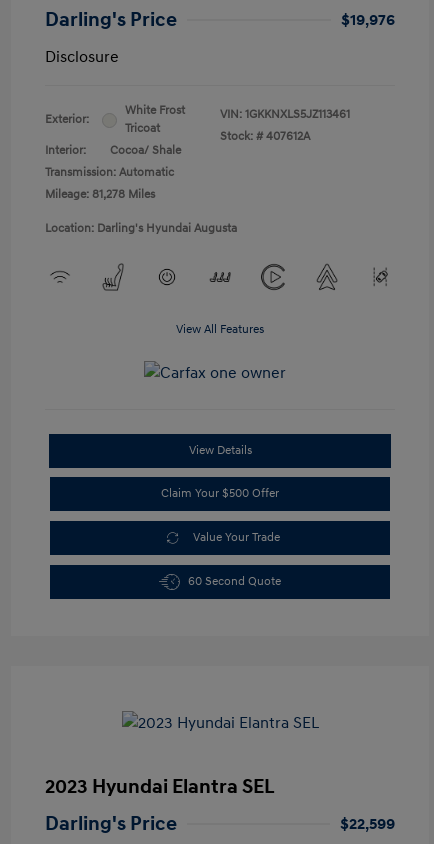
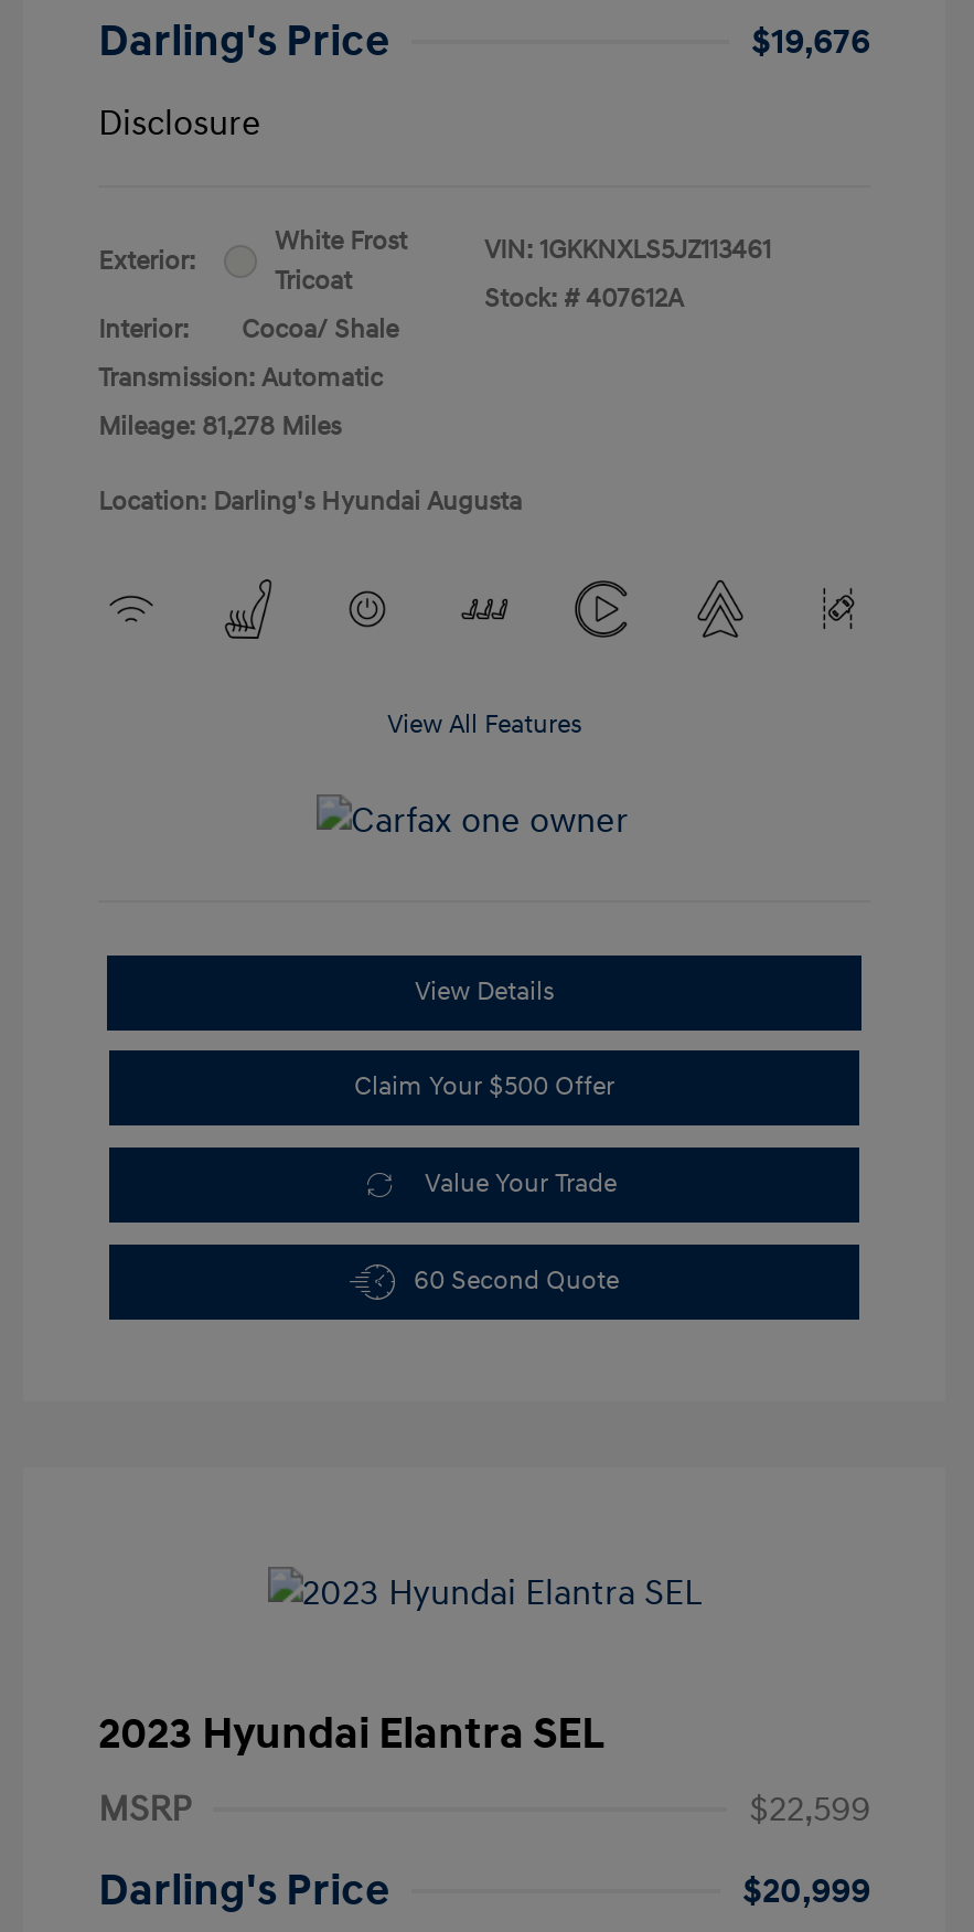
[341,10,395,30] $19,976 -> [751,20,870,64] $19,676
none -> [98,1787,870,1832] MSRP | $22,599
[340,814,395,834] $22,599 -> [742,1869,870,1913] $20,999

